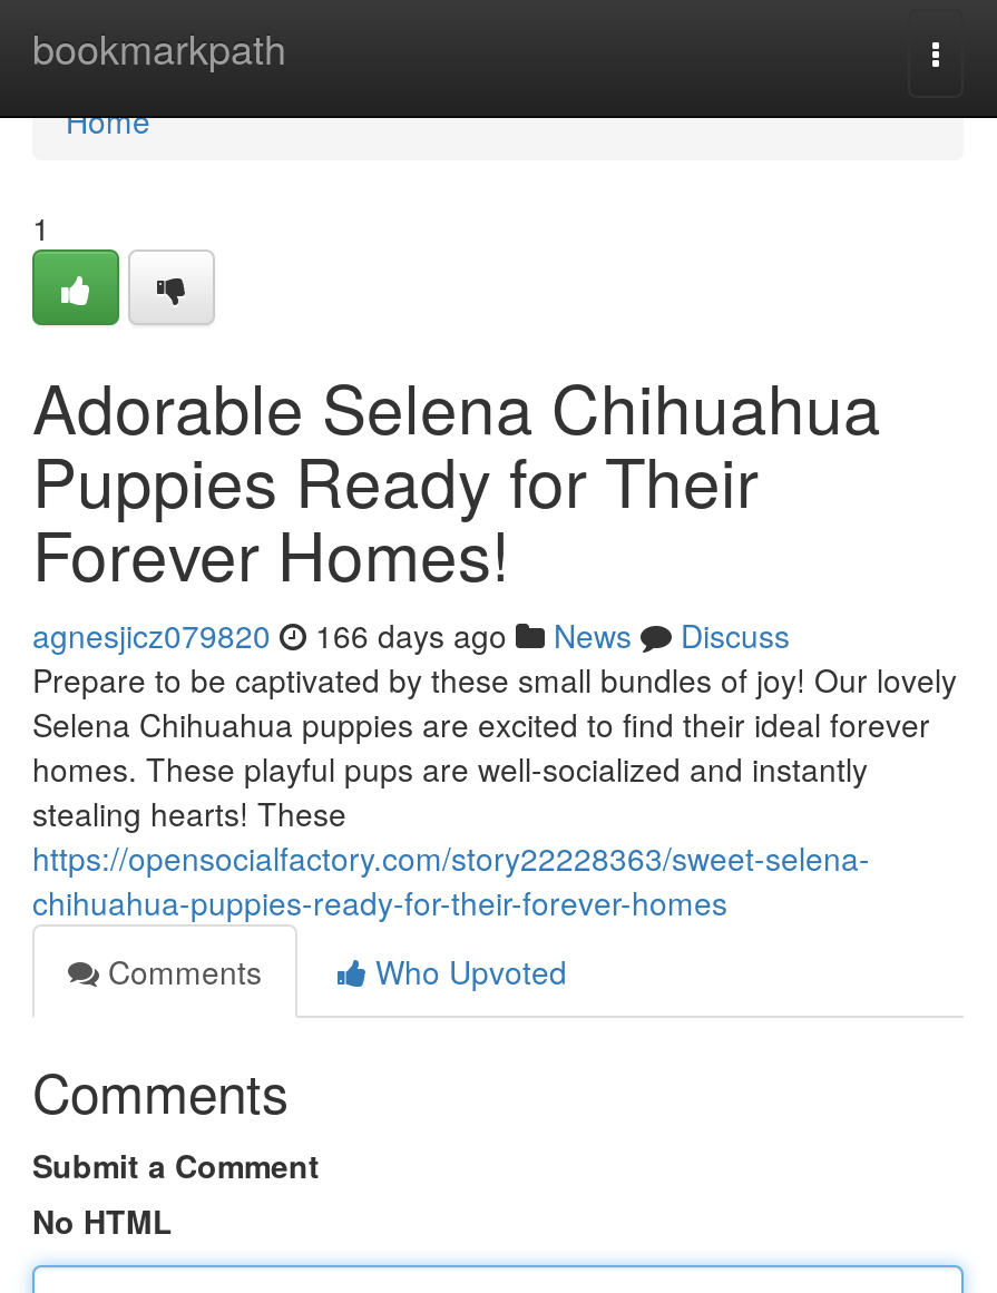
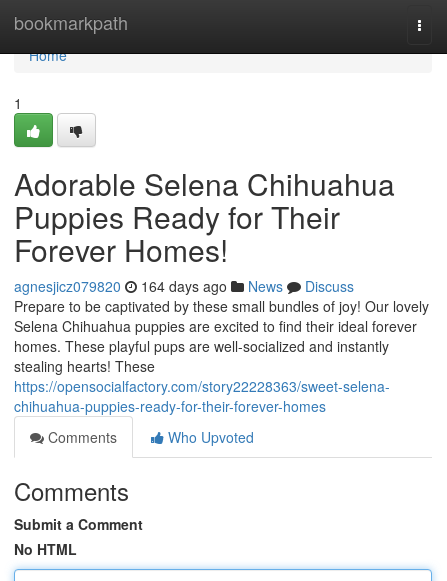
[32,613,790,657] agnesjicz079820 166 days ago News Discuss -> [14,276,354,296] agnesjicz079820 164 days ago News Discuss

